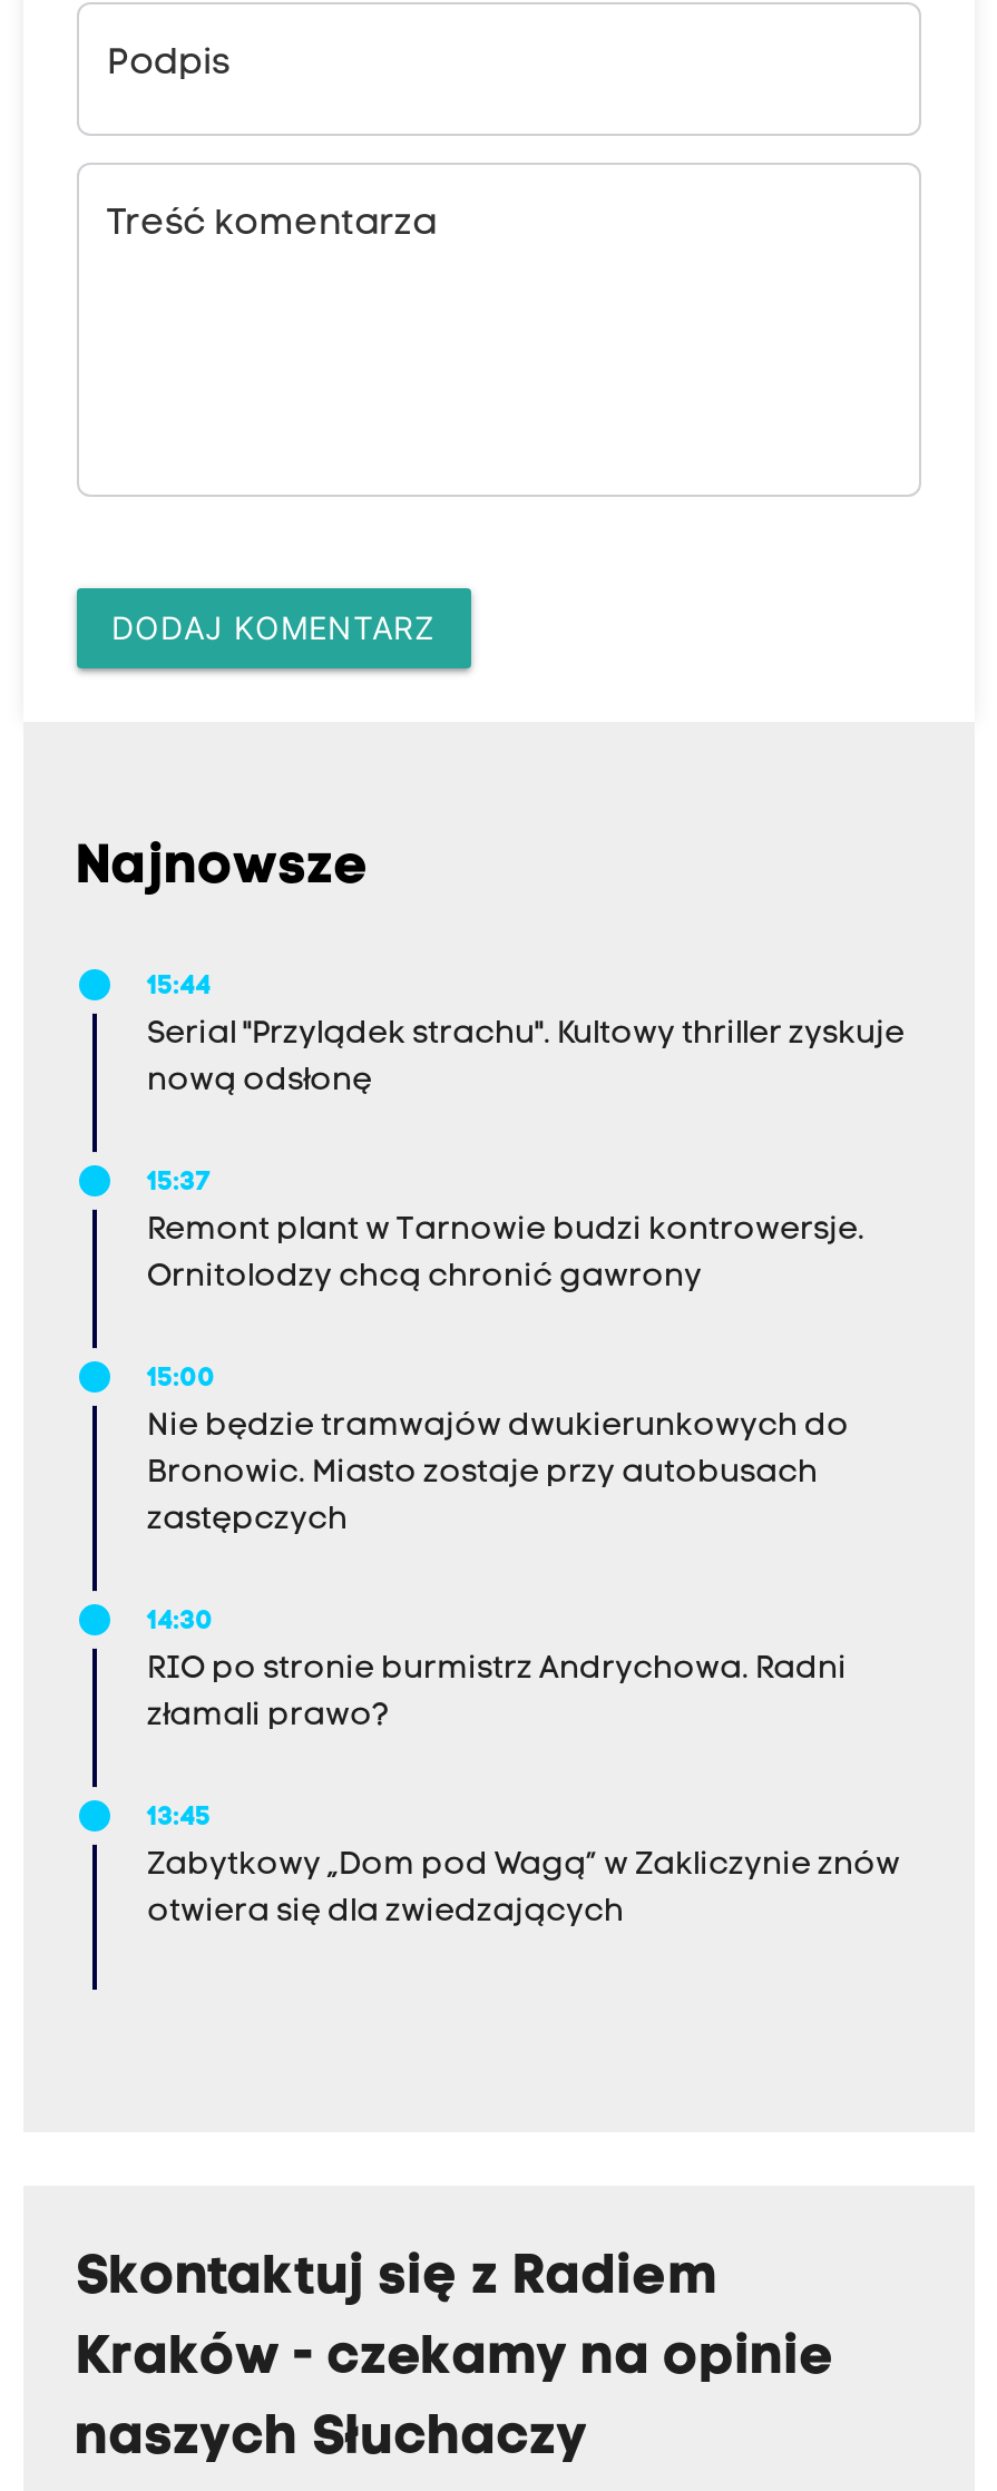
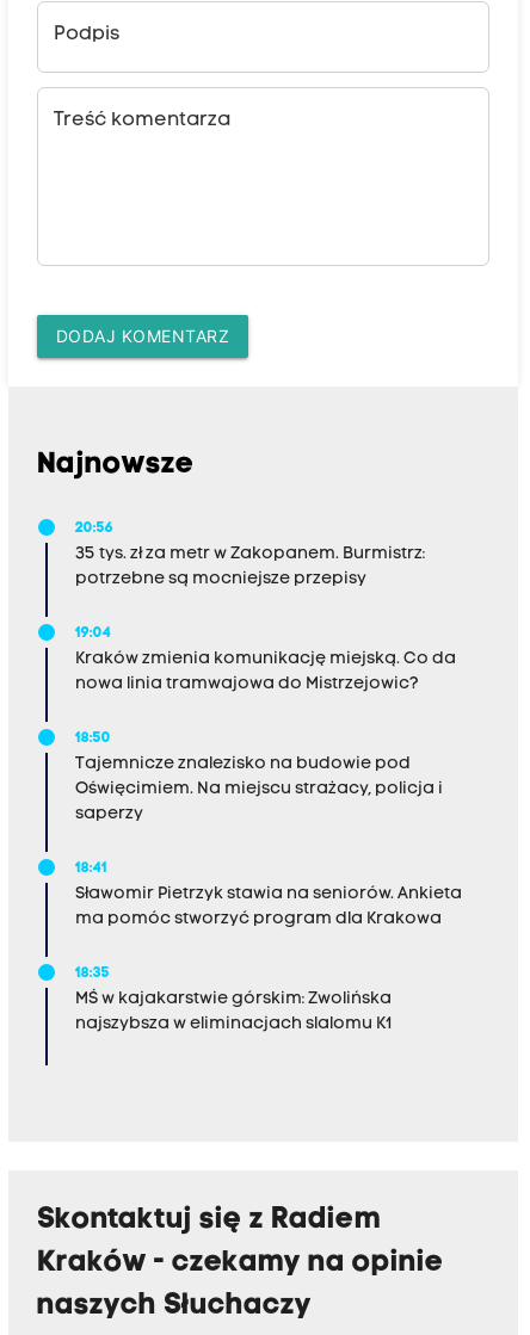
[147,975,212,1001] 15:44 -> [75,522,113,536] 20:56
[147,1019,905,1099] Serial "Przylądek strachu". Kultowy thriller zyskuje | nową odsłonę -> [75,546,424,589] 35 tys. zł za metr w Zakopanem. Burmistrz: | potrzebne są mocniejsze przepisy
[147,1171,212,1197] 15:37 -> [75,627,110,641] 19:04
[147,1215,864,1295] Remont plant w Tarnowie budzi kontrowersje. | Ornitolodzy chcą chronić gawrony -> [75,651,455,694] Kraków zmienia komunikację miejską. Co da | nowa linia tramwajowa do Mistrzejowic?
[147,1367,216,1393] 15:00 -> [75,732,110,746] 18:50
[147,1411,849,1538] Nie będzie tramwajów dwukierunkowych do | Bronowic. Miasto zostaje przy autobusach | zastępczych -> [75,756,442,824] Tajemnicze znalezisko na budowie pod | Oświęcimiem. Na miejscu strażacy, policja i | saperzy
[147,1610,214,1636] 14:30 -> [75,862,107,876] 18:41
[147,1654,847,1734] RIO po stronie burmistrz Andrychowa. Radni | złamali prawo? -> [75,886,461,929] Sławomir Pietrzyk stawia na seniorów. Ankieta | ma pomóc stworzyć program dla Krakowa
[147,1806,212,1832] 13:45 -> [75,967,109,981] 18:35
[147,1850,900,1930] Zabytkowy „Dom pod Wagą” w Zakliczynie znów | otwiera się dla zwiedzających -> [75,991,391,1034] MŚ w kajakarstwie górskim: Zwolińska | najszybsza w eliminacjach slalomu K1

